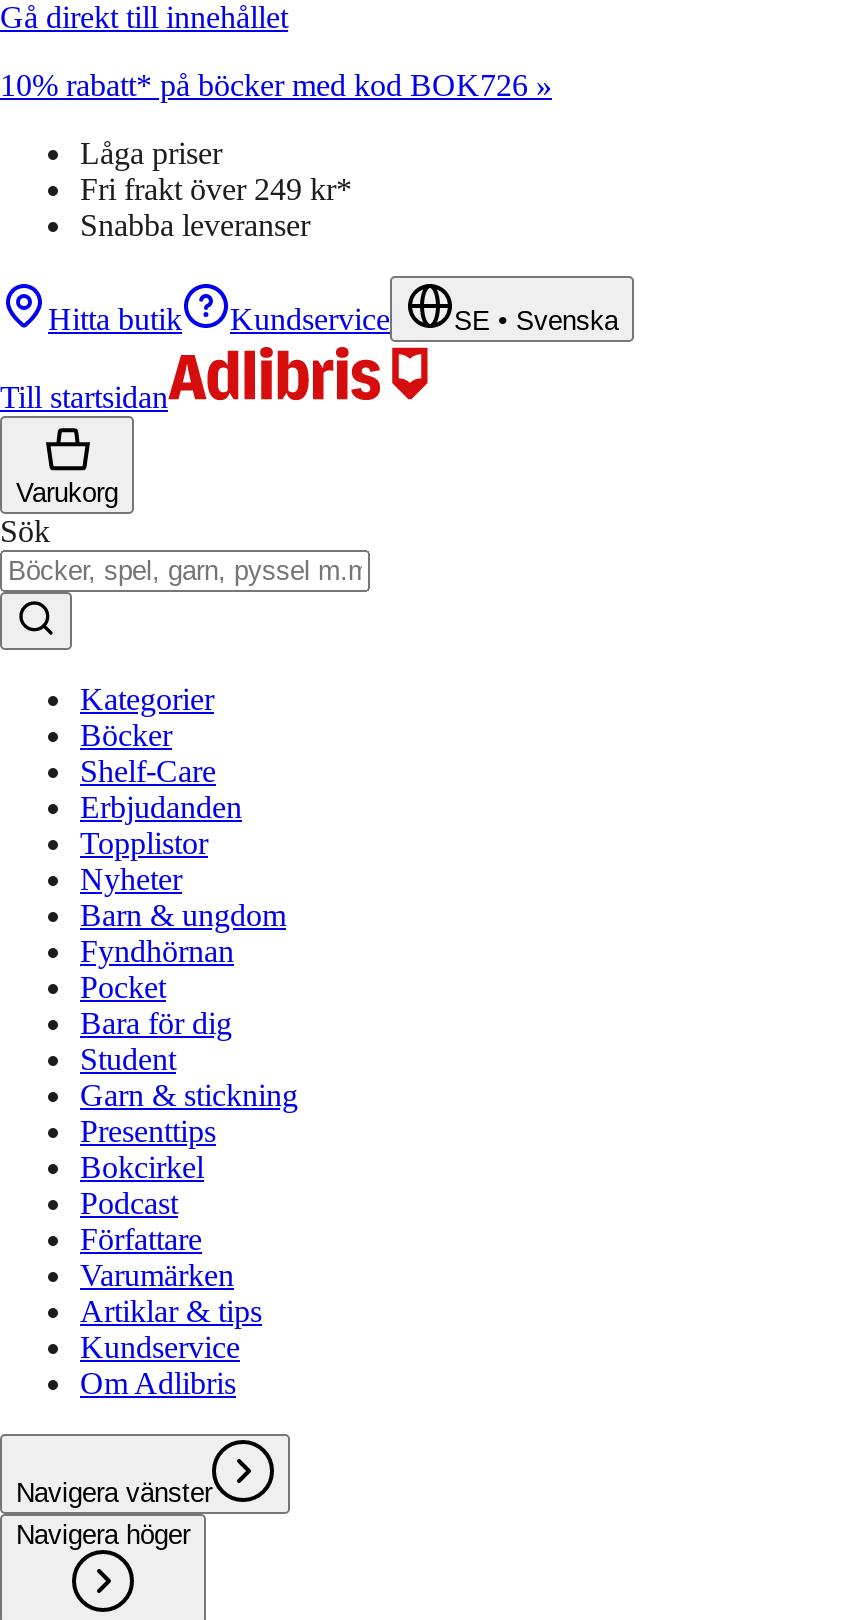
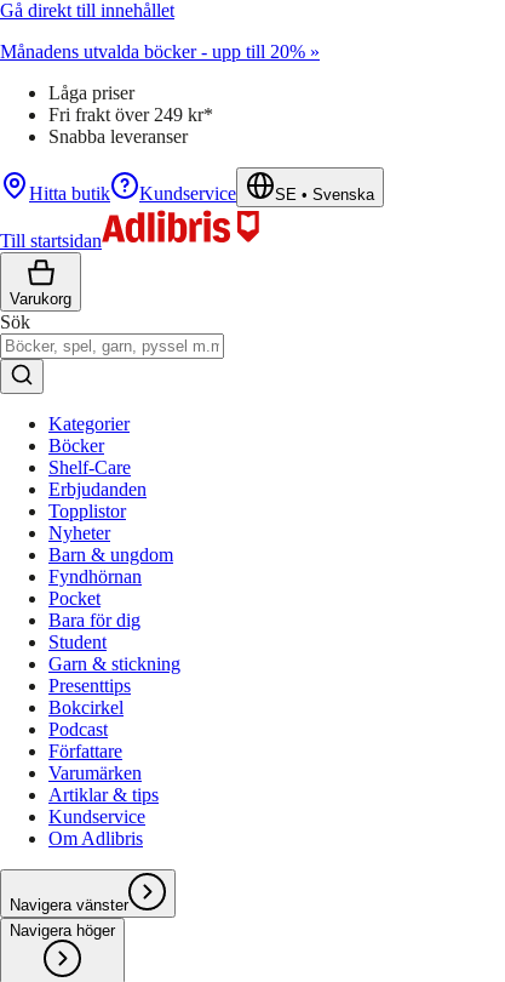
[0,68,552,102] 10% rabatt* på böcker med kod BOK726 » -> [0,41,320,62] Månadens utvalda böcker - upp till 20% »

